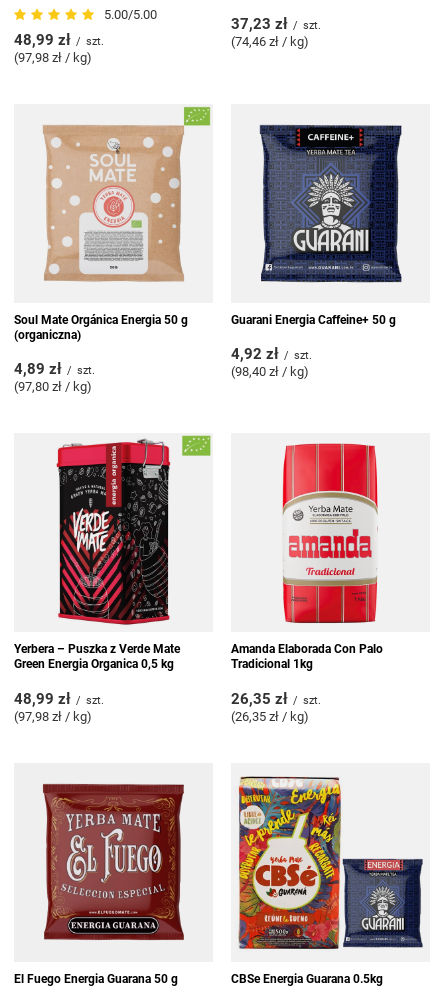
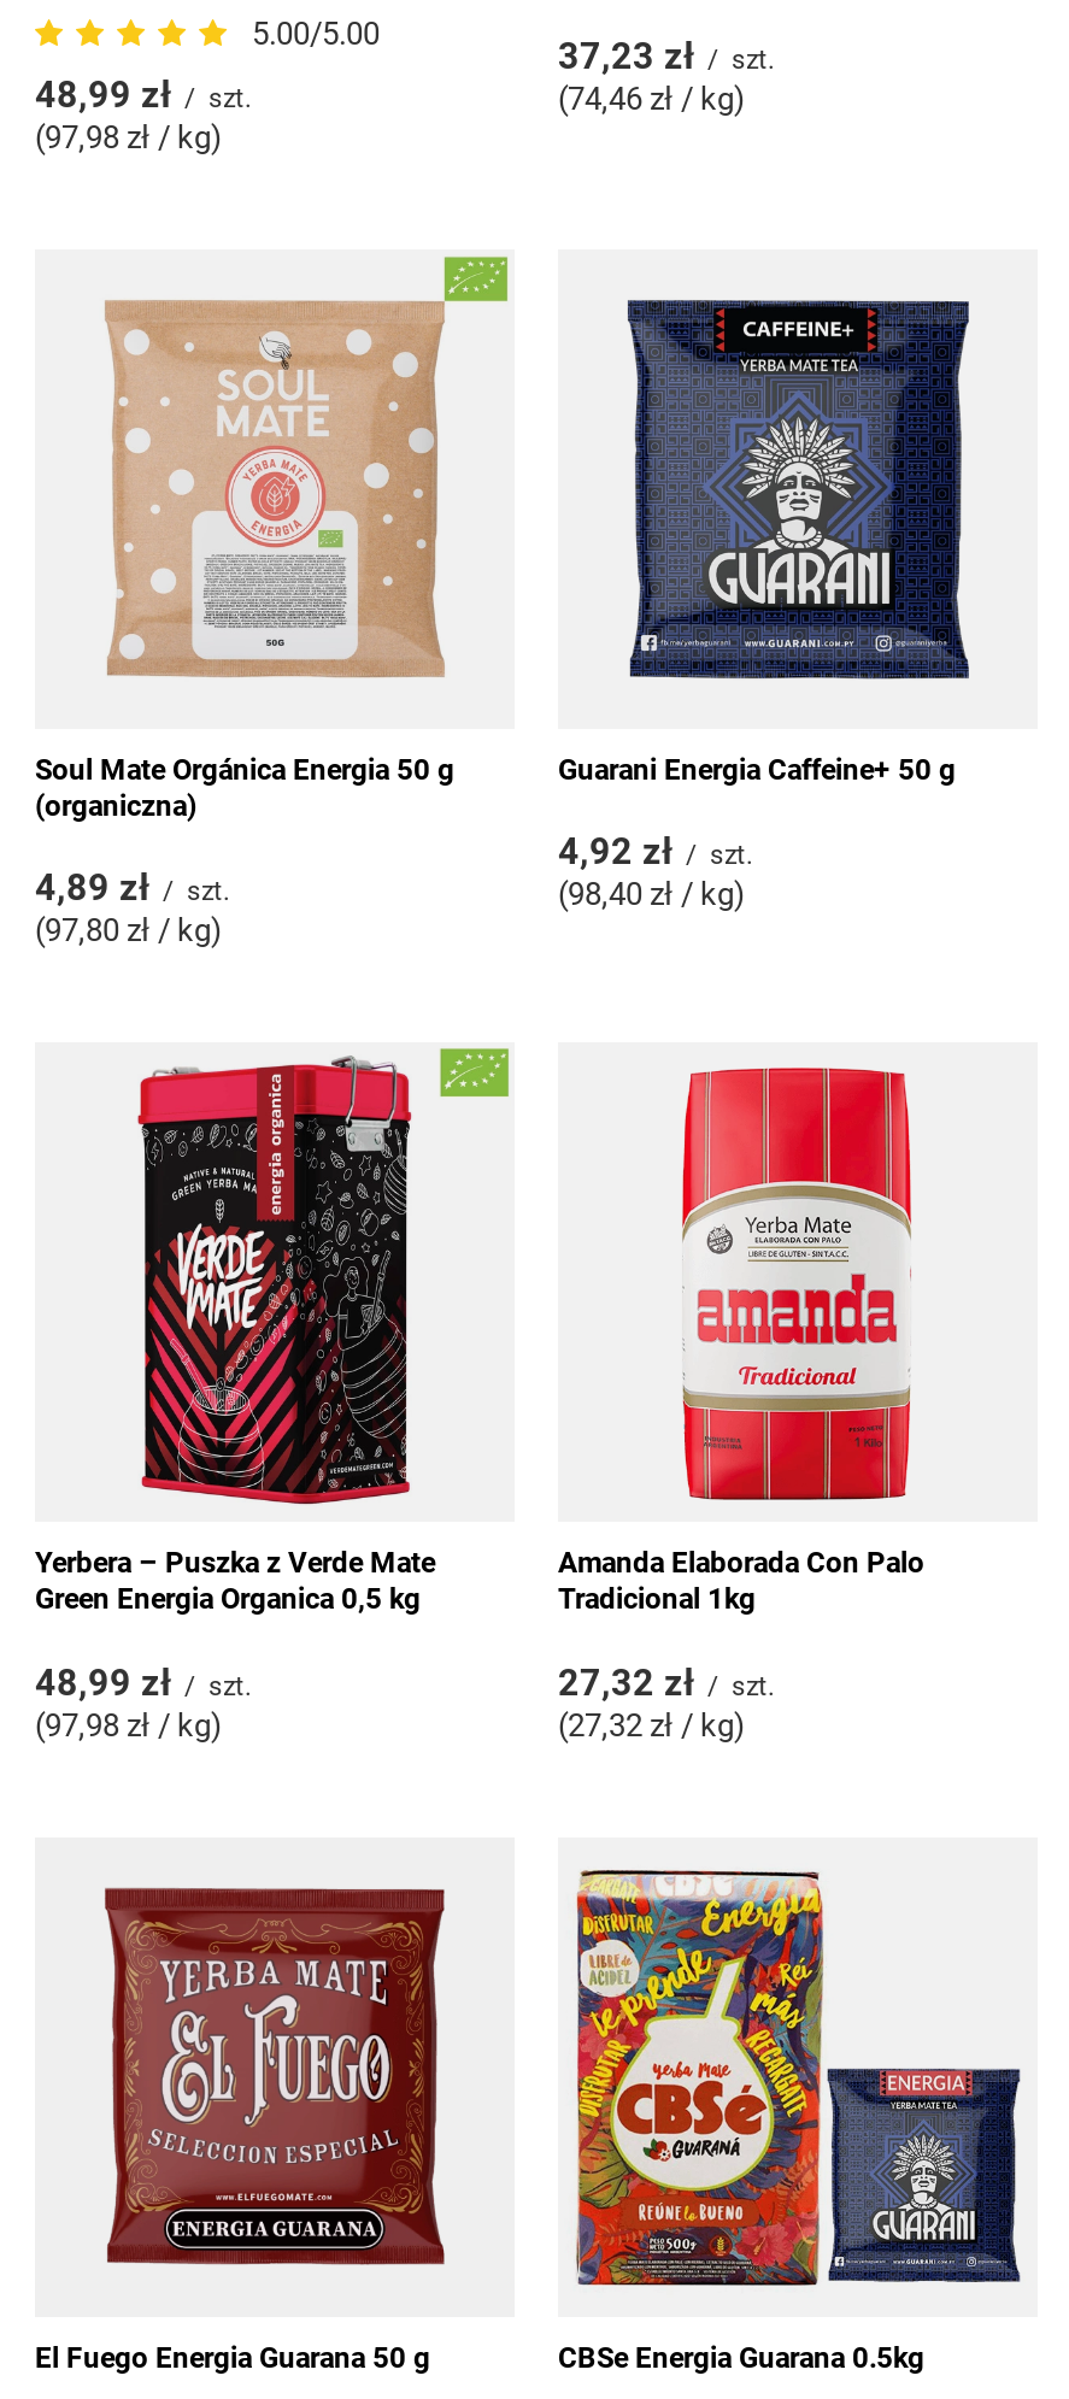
[231,689,321,707] 26,35 zł / szt. -> [558,1660,775,1704] 27,32 zł / szt.
[231,708,309,723] (26,35 zł / kg) -> [558,1706,746,1742] (27,32 zł / kg)

